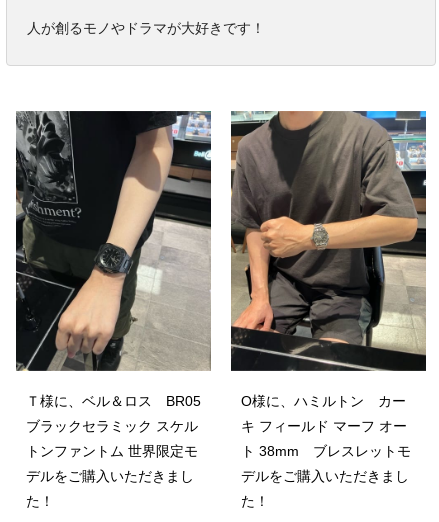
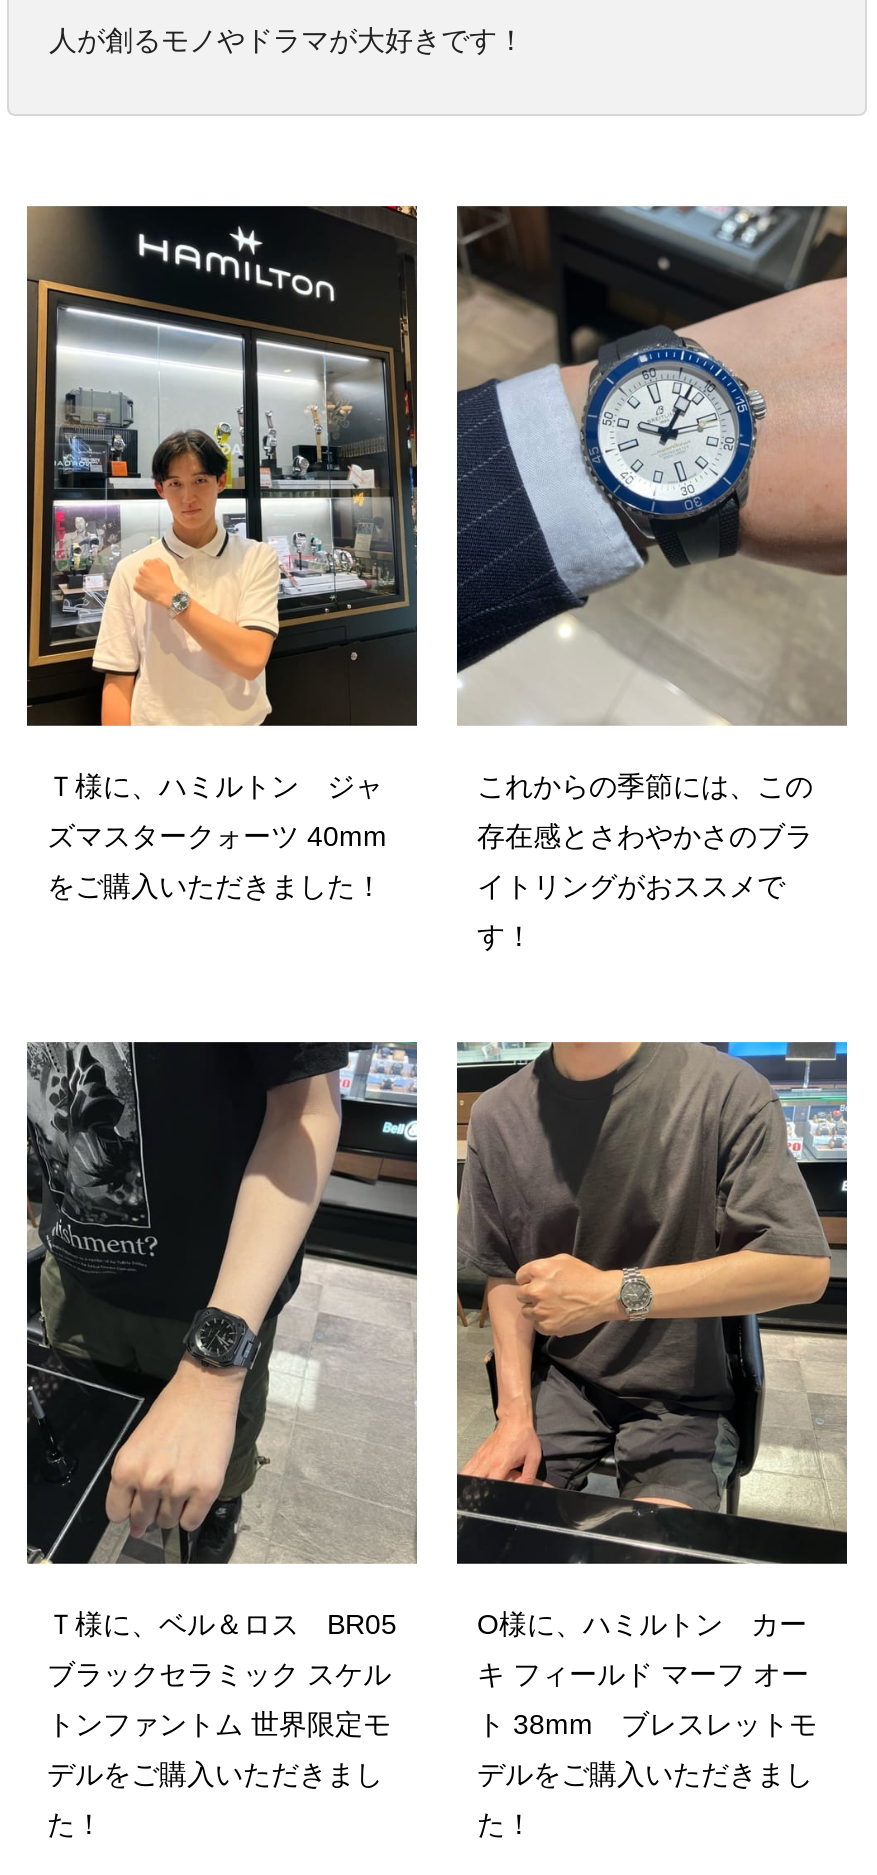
none -> [27,204,419,902] [image] | Ｔ様に、ハミルトン ジャ | ズマスタークォーツ 40mm | をご購入いただきました！
none -> [455,204,849,952] [image] | これからの季節には、この | 存在感とさわやかさのブラ | イトリングがおススメで | す！

